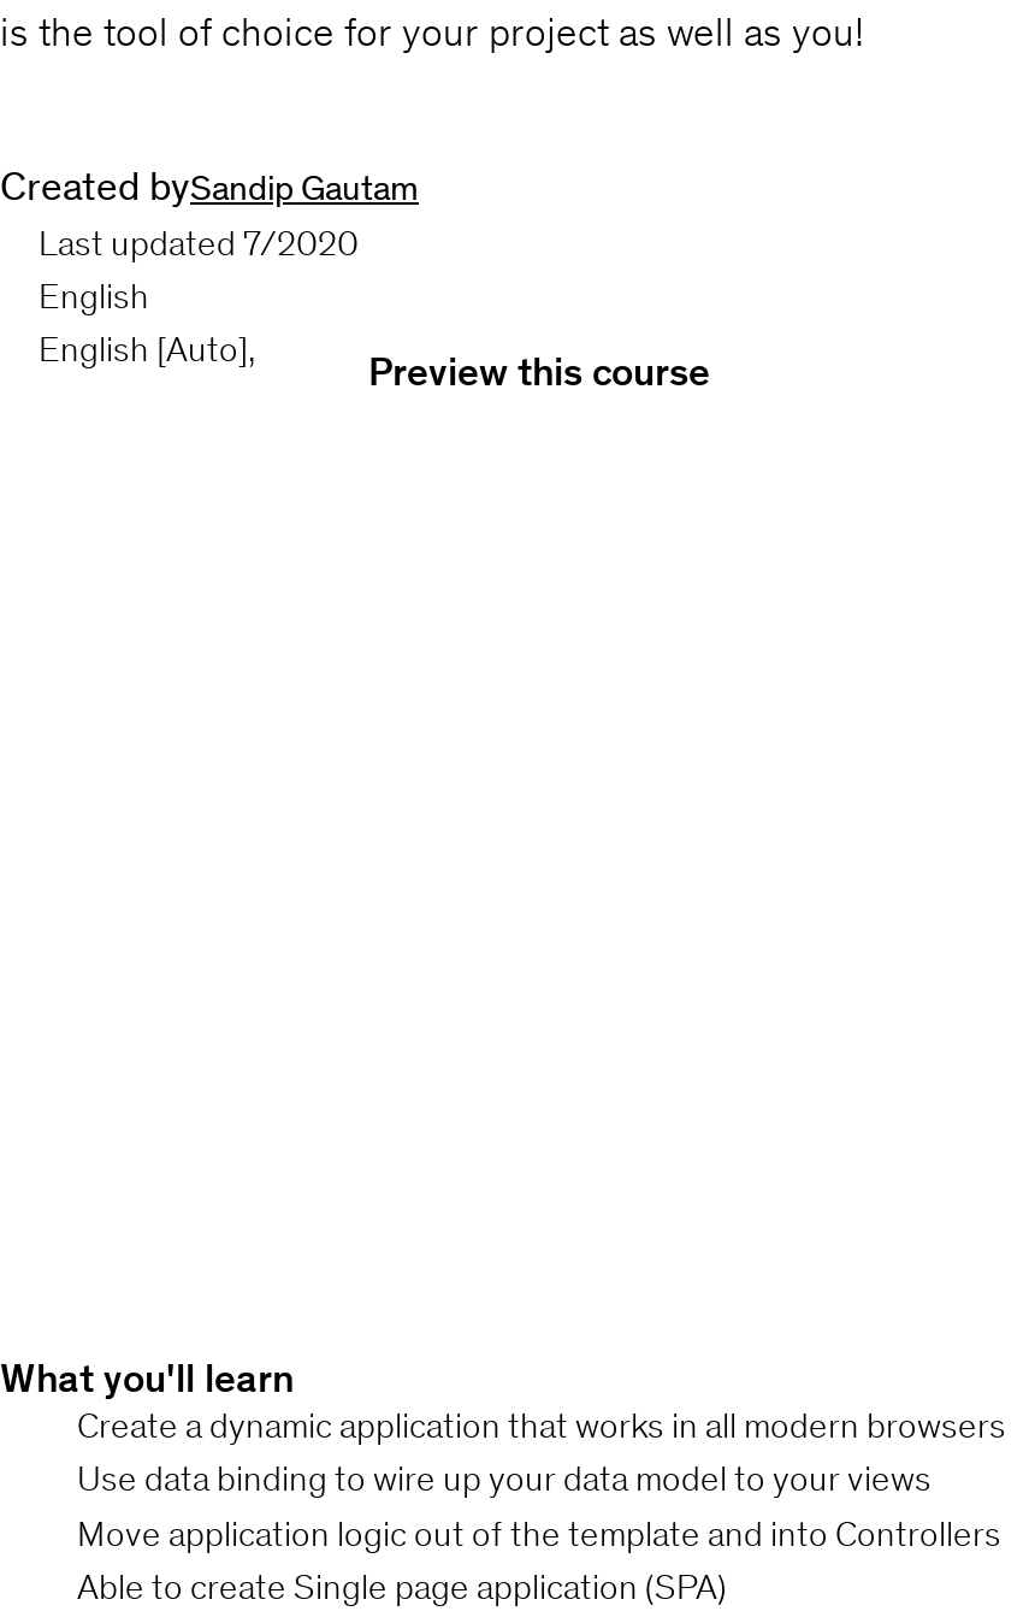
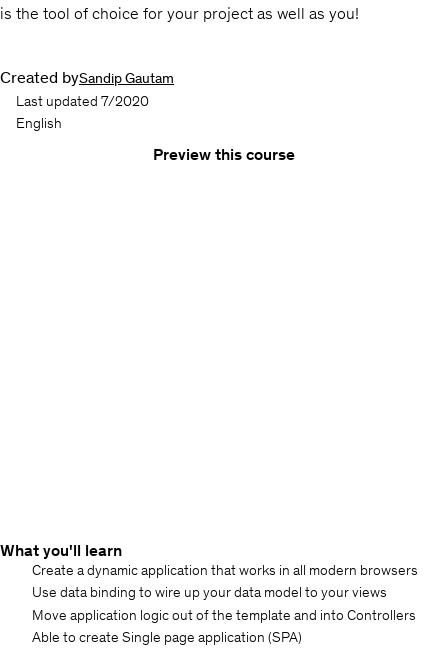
[39,327,255,371] English [Auto], -> none

